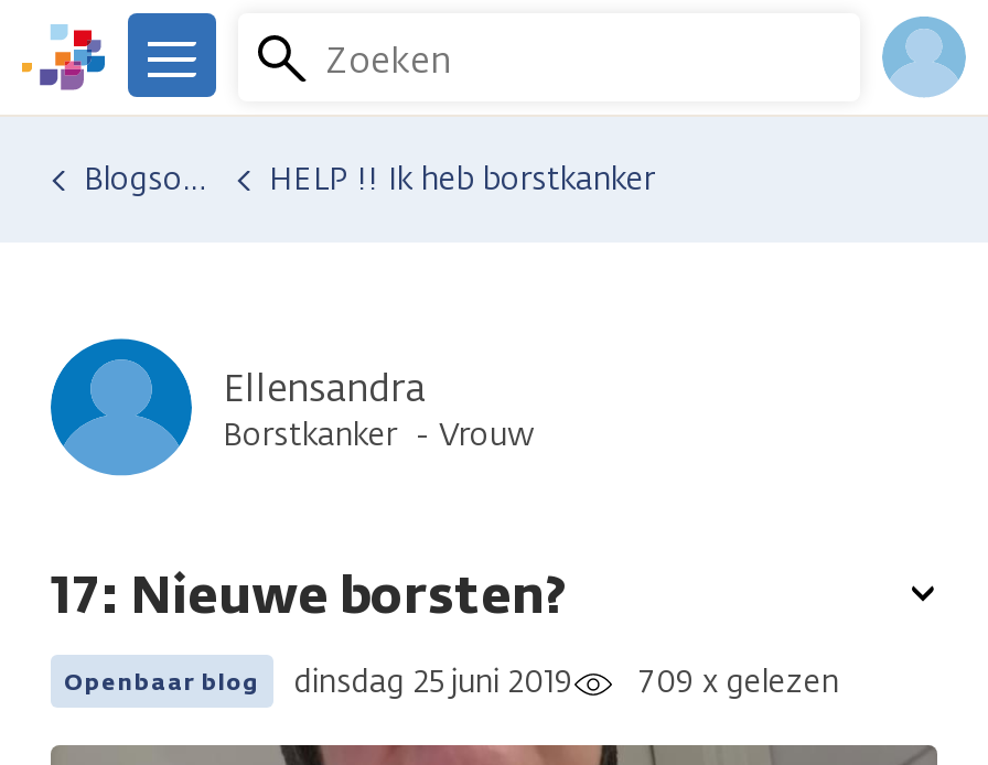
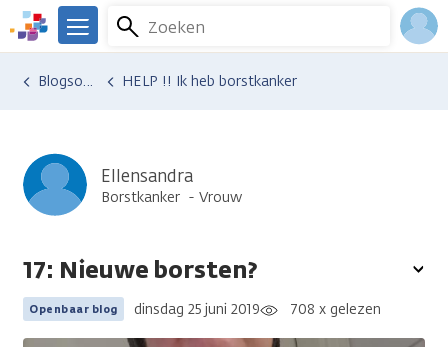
[64,661,839,703] Openbaar blog dinsdag 25 juni 2019 709 x gelezen -> [29,300,380,319] Openbaar blog dinsdag 25 juni 2019 708 x gelezen

